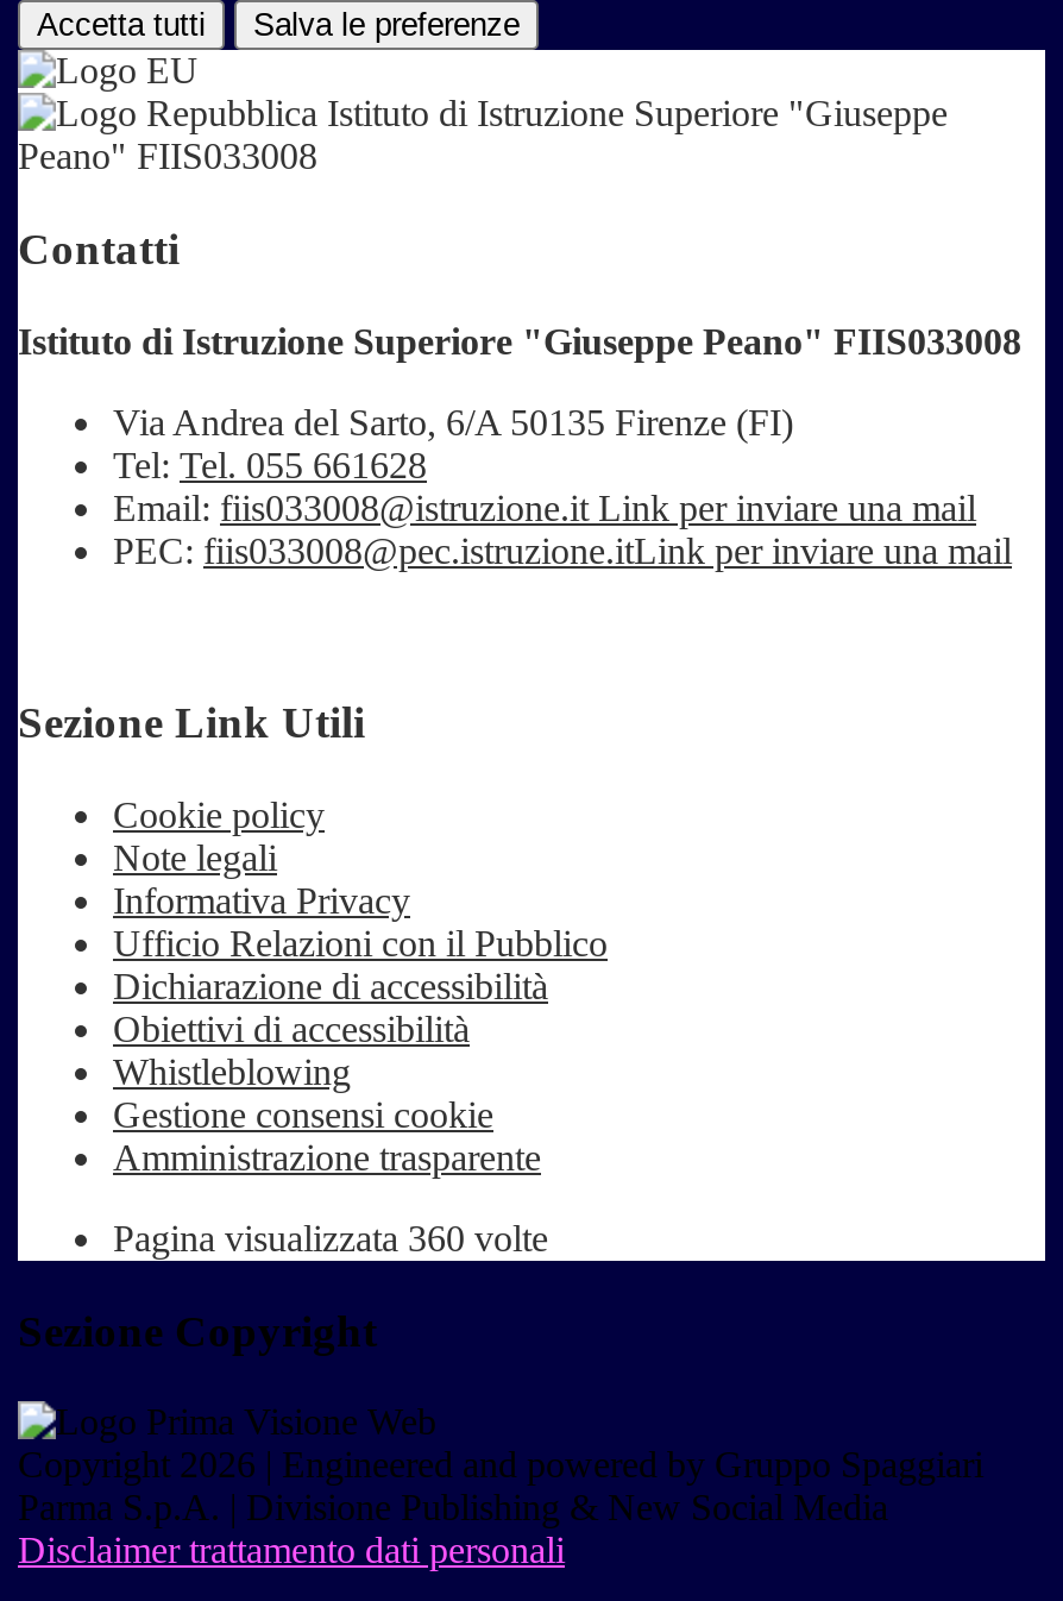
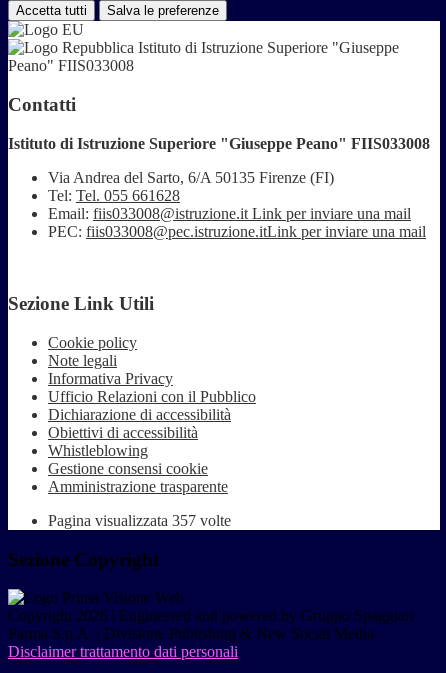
[113,1218,548,1258] Pagina visualizzata 360 volte -> [48,512,231,529] Pagina visualizzata 357 volte

